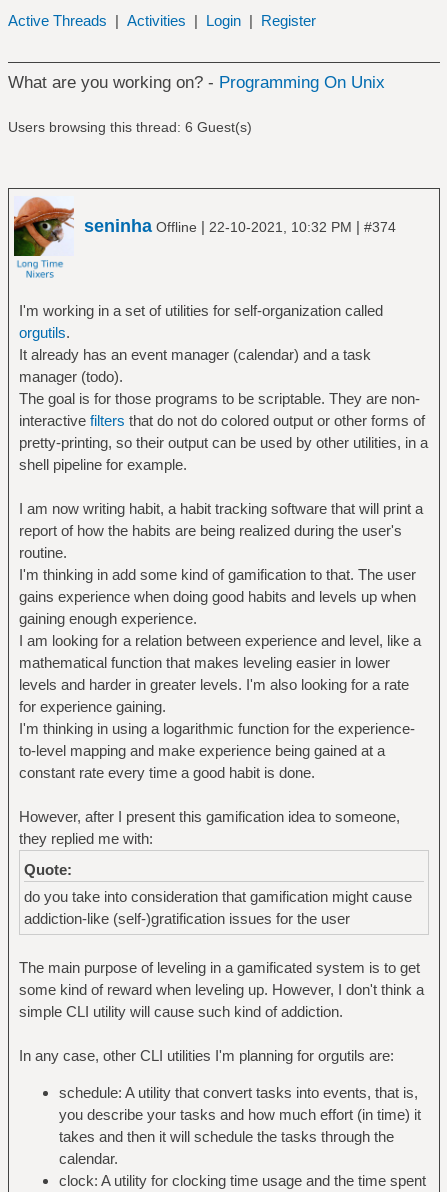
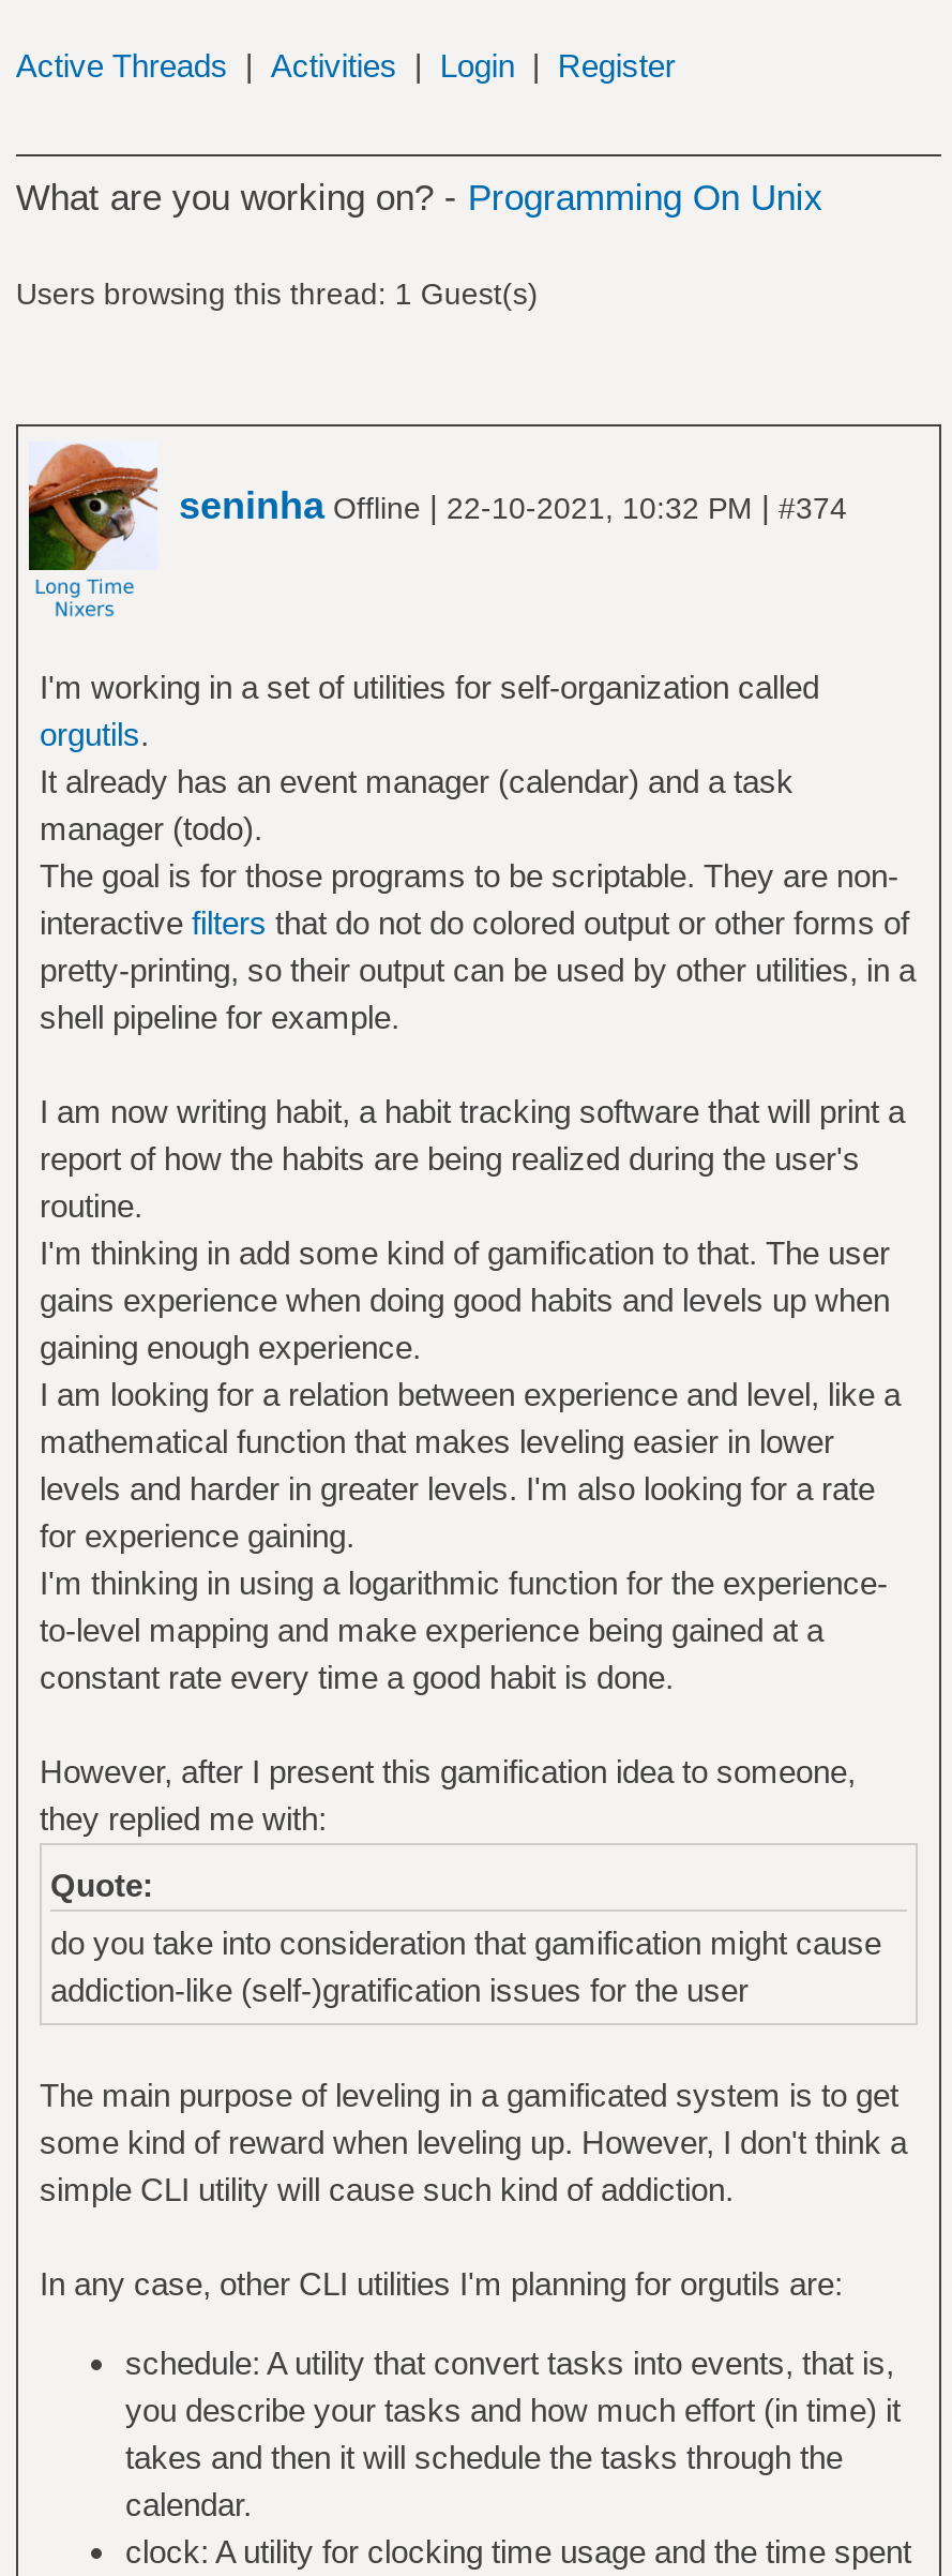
[8,119,252,135] Users browsing this thread: 6 Guest(s) -> [16,276,538,311] Users browsing this thread: 1 Guest(s)

